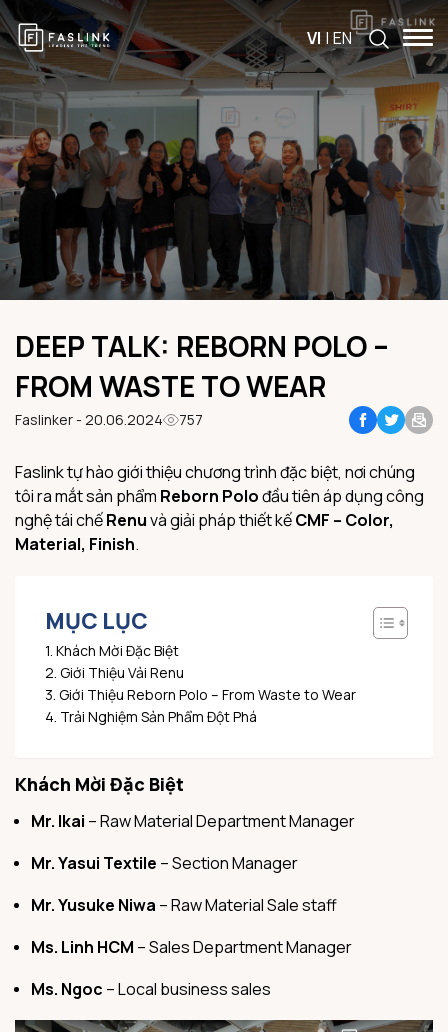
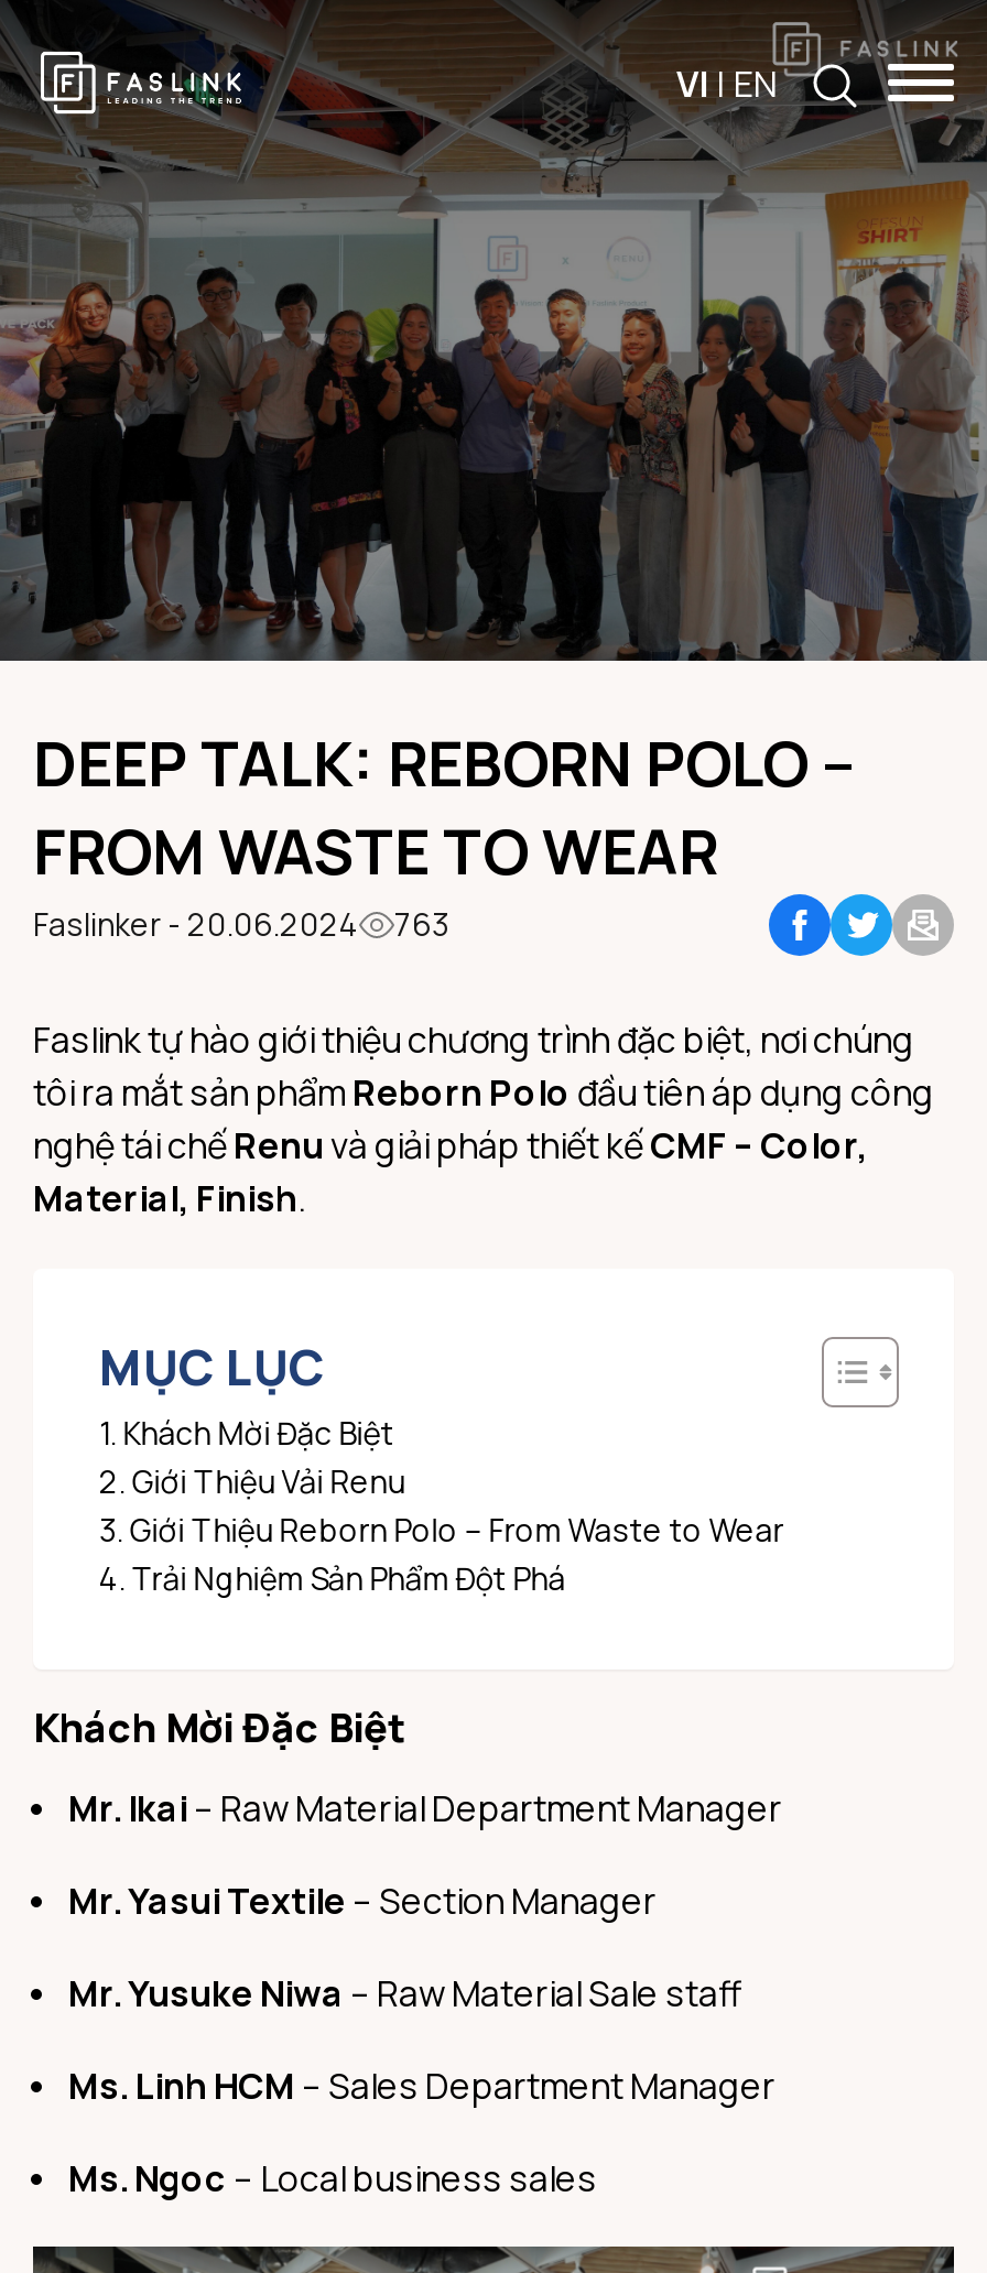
[15,410,203,429] Faslinker - 20.06.2024 757 -> [33,903,449,945] Faslinker - 20.06.2024 763

